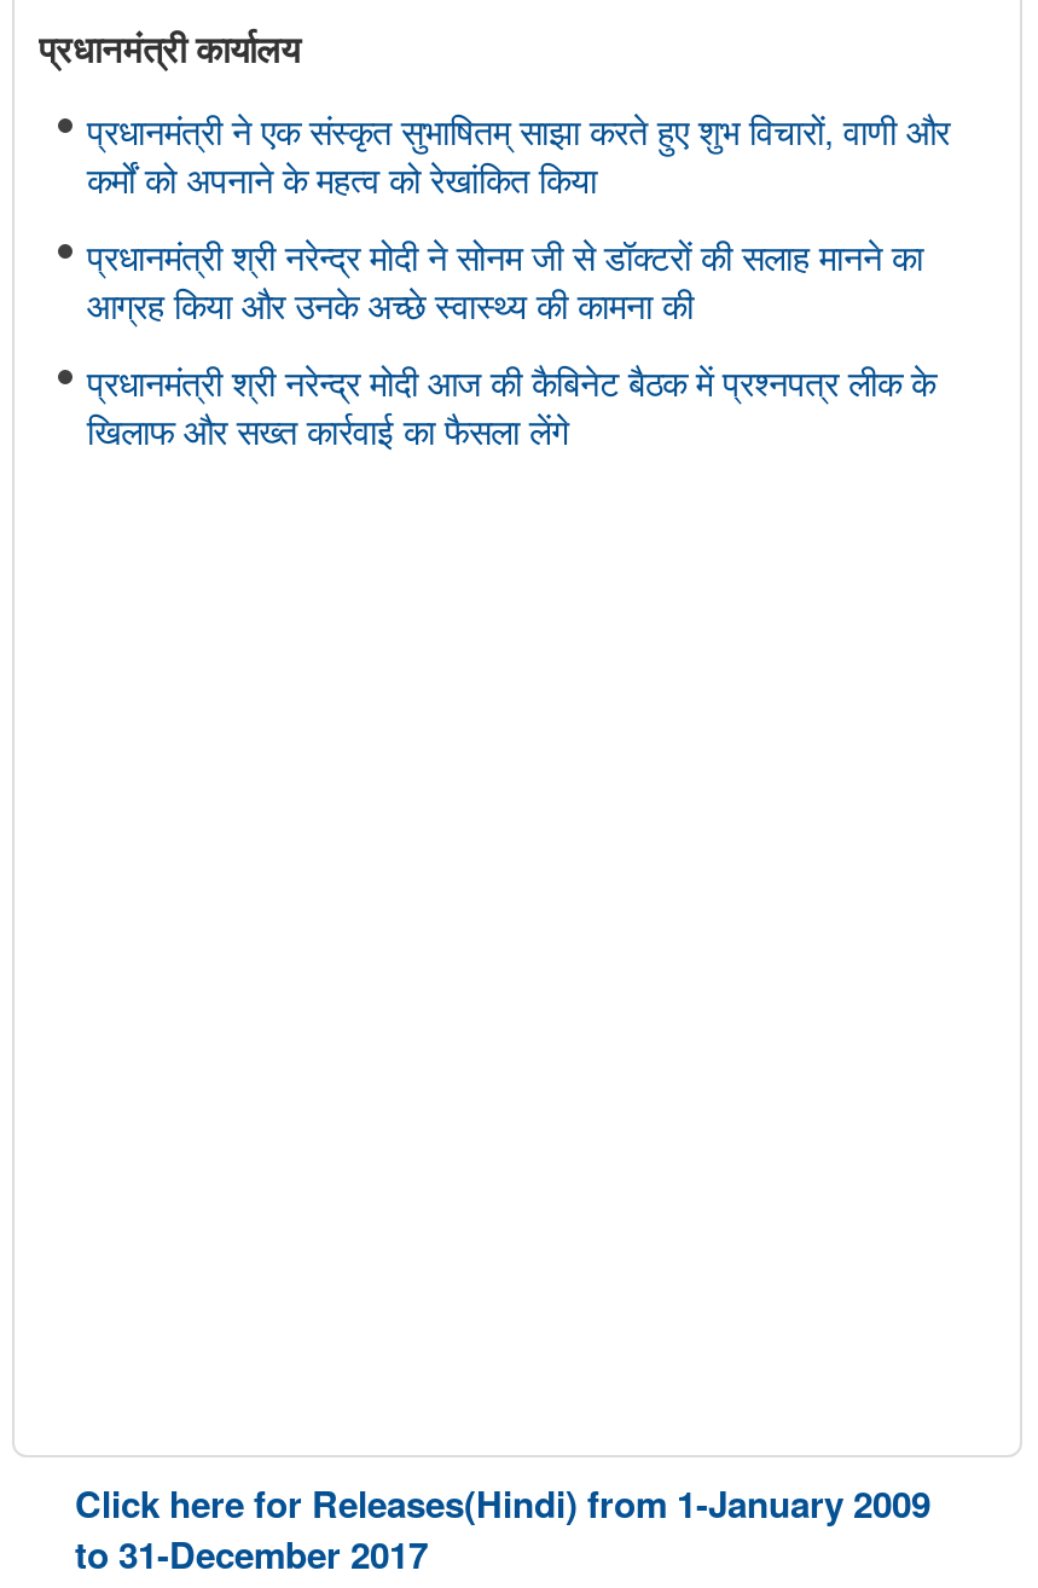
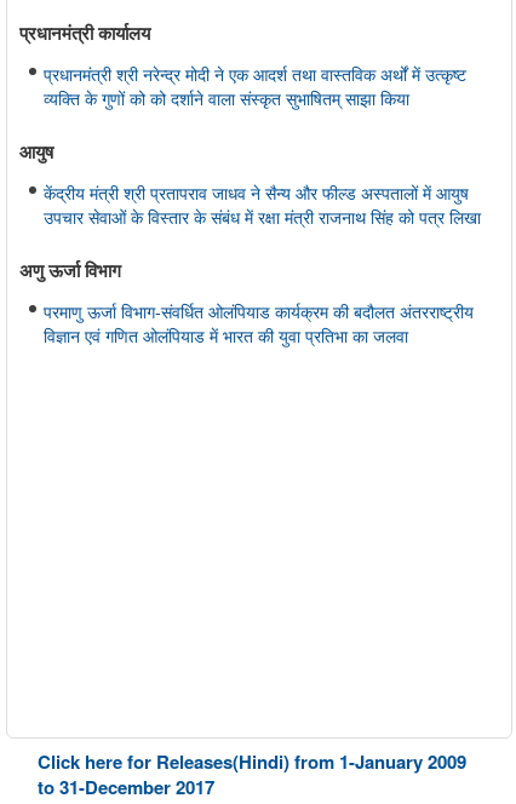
[87,104,950,454] प्रधानमंत्री ने एक संस्कृत सुभाषितम् साझा करते हुए शुभ विचारों, वाणी और | कर्मों को अपनाने के महत्व को रेखांकित किया | प्रधानमंत्री श्री नरेन्द्र मोदी ने सोनम जी से डॉक्टरों की सलाह मानने का | आग्रह किया और उनके अच्छे स्वास्थ्य की कामना की | प्रधानमंत्री श्री नरेन्द्र मोदी आज की कैबिनेट बैठक में प्रश्नपत्र लीक के | खिलाफ और सख्त कार्रवाई का फैसला लेंगे -> [19,61,481,348] प्रधानमंत्री श्री नरेन्द्र मोदी ने एक आदर्श तथा वास्तविक अर्थों में उत्कृष्ट | व्यक्ति के गुणों को को दर्शाने वाला संस्कृत सुभाषितम् साझा किया | आयुष | केंद्रीय मंत्री श्री प्रतापराव जाधव ने सैन्य और फील्ड अस्पतालों में आयुष | उपचार सेवाओं के विस्तार के संबंध में रक्षा मंत्री राजनाथ सिंह को पत्र लिखा | अणु ऊर्जा विभाग | परमाणु ऊर्जा विभाग-संवर्धित ओलंपियाड कार्यक्रम की बदौलत अंतरराष्ट्रीय | विज्ञान एवं गणित ओलंपियाड में भारत की युवा प्रतिभा का जलवा

